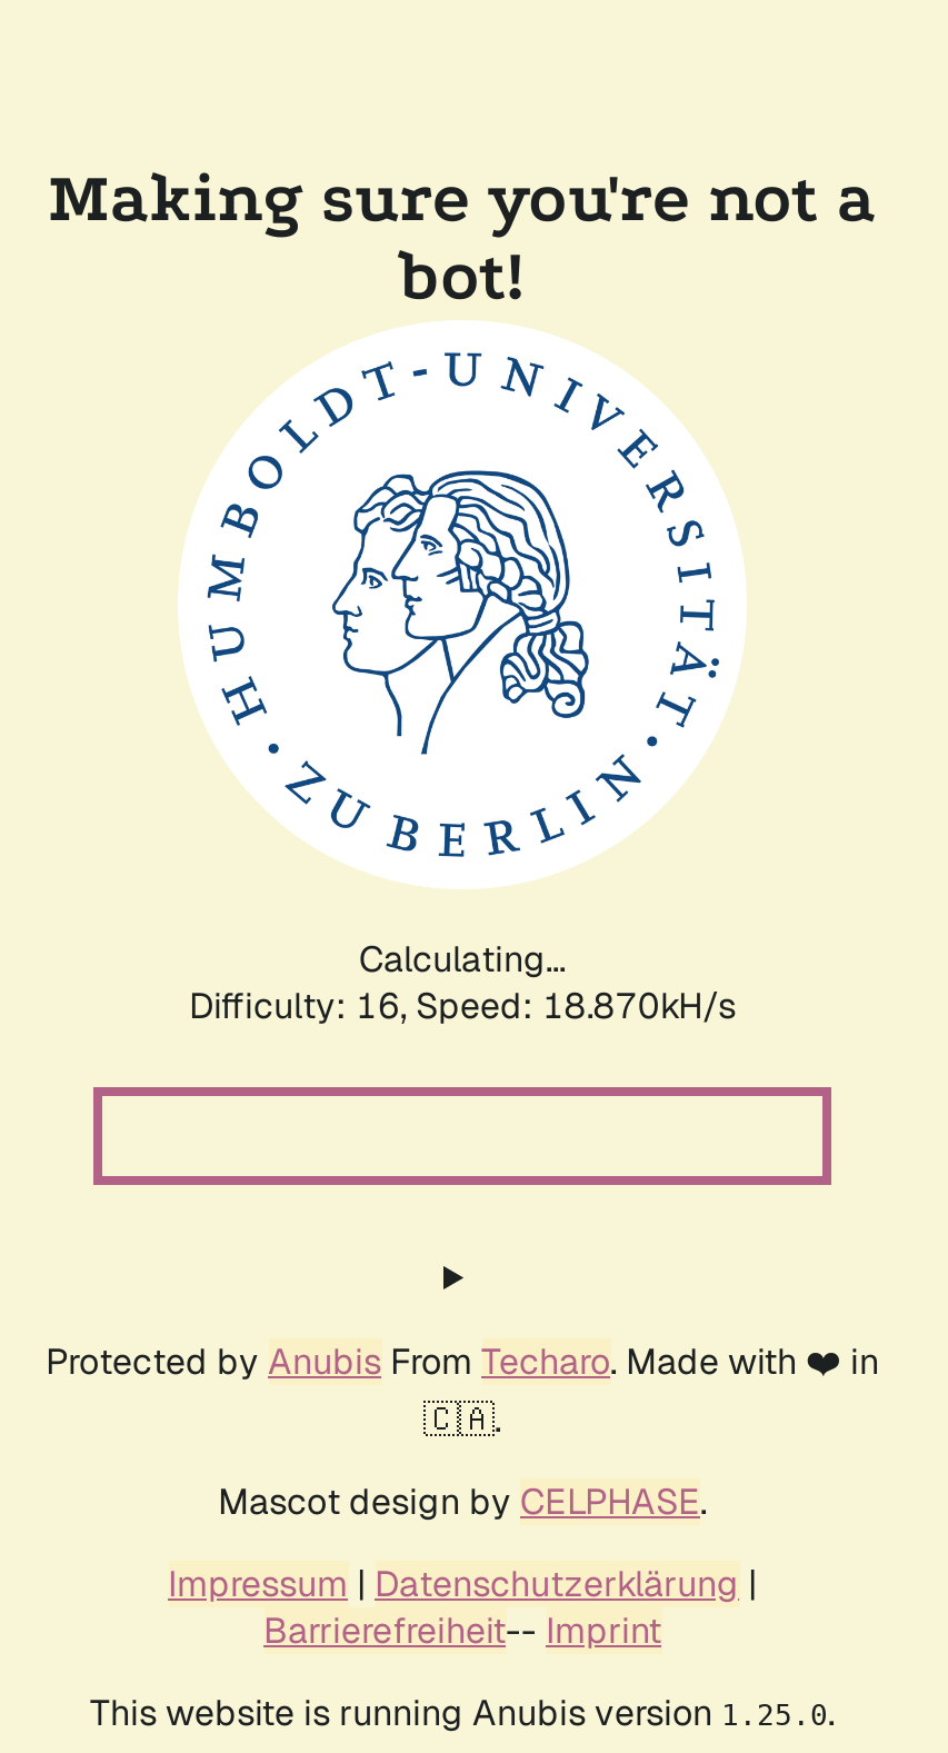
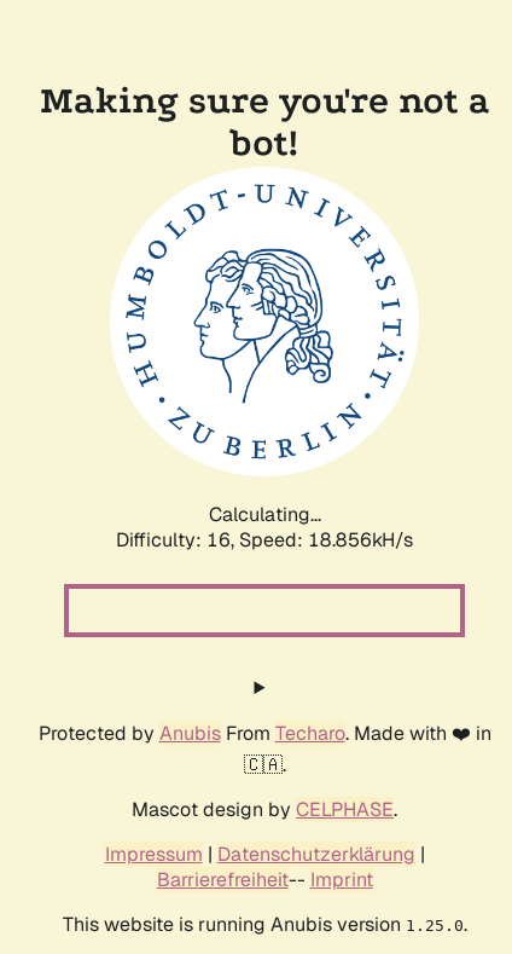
[189,983,736,1029] Difficulty: 16, Speed: 18.870kH/s -> [116,527,413,553] Difficulty: 16, Speed: 18.856kH/s

